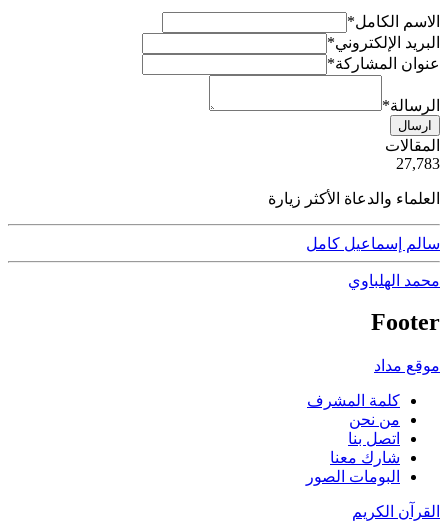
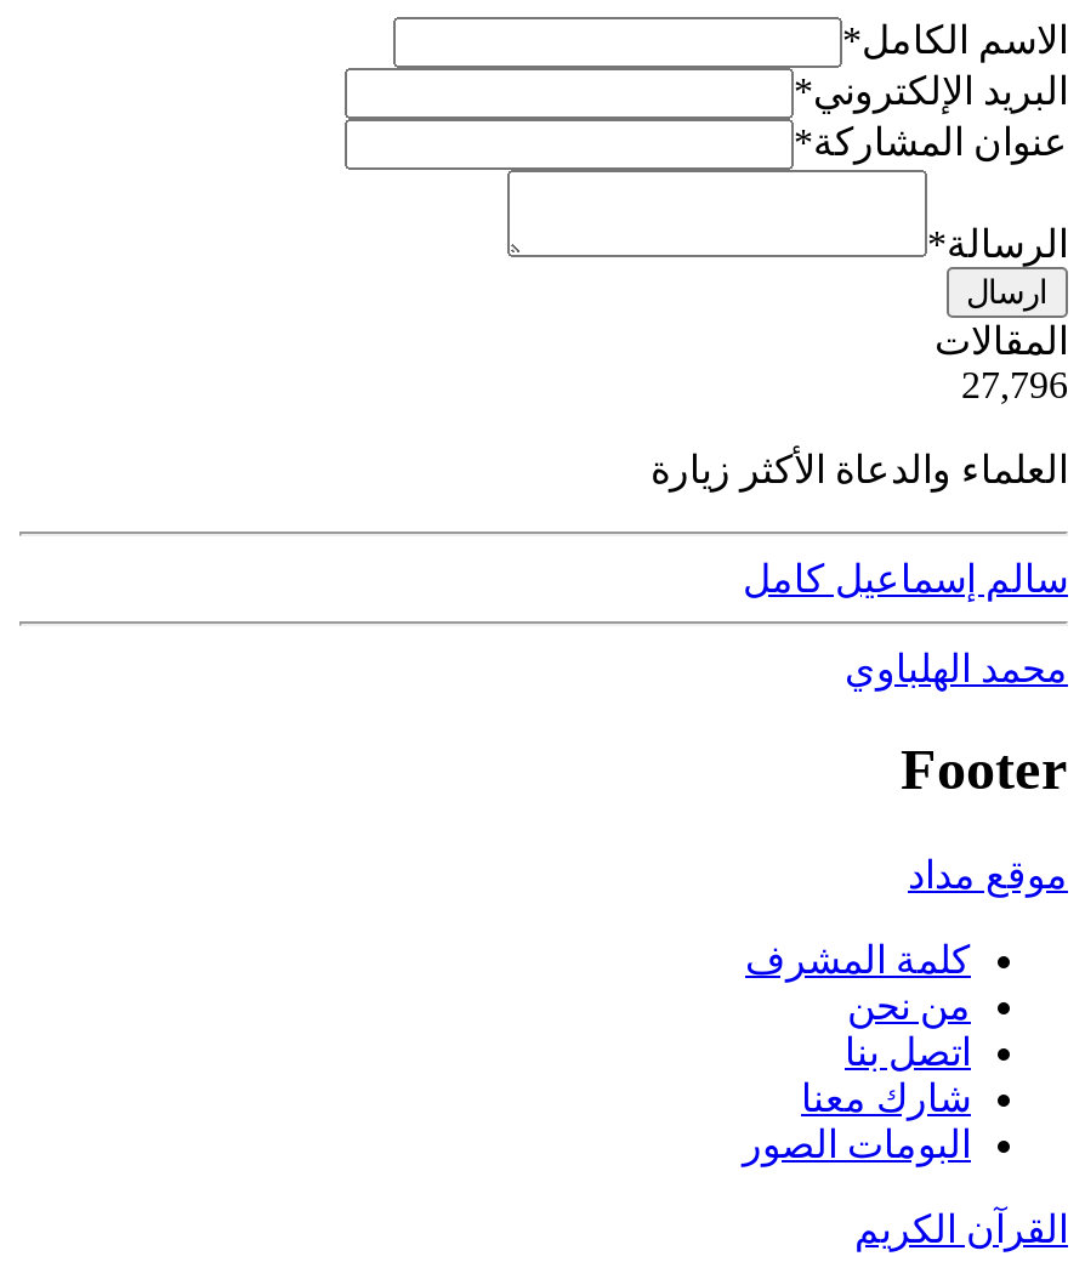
[396,155,440,172] 27,783 -> [961,363,1068,404] 27,796

